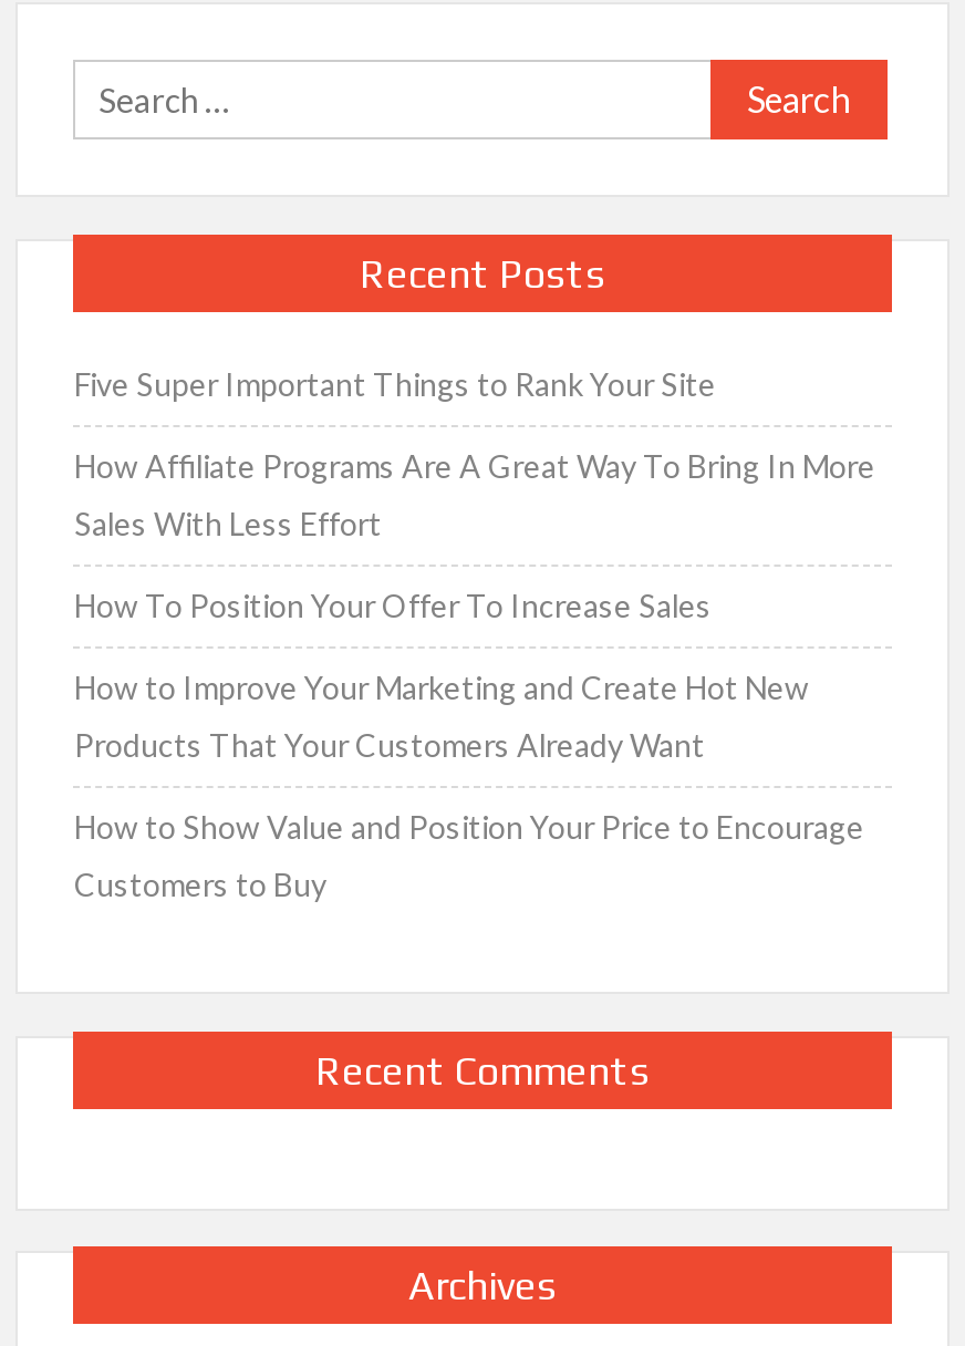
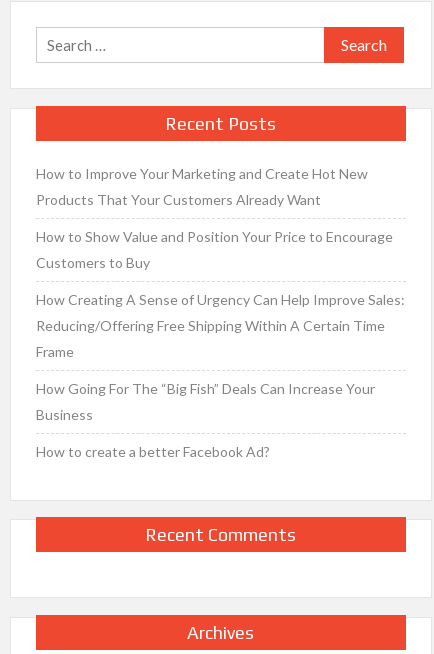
[74,365,875,624] Five Super Important Things to Rank Your Site | How Affiliate Programs Are A Great Way To Bring In More | Sales With Less Effort | How To Position Your Offer To Increase Sales -> none
moved [74,668,864,903] -> [36,165,393,271]: How to Improve Your Marketing and Create Hot New | Products That Your Customers Already Want | How to Show Value and Position Your Price to Encourage | Customers to Buy
none -> [36,291,405,460] How Creating A Sense of Urgency Can Help Improve Sales: | Reducing/Offering Free Shipping Within A Certain Time | Frame | How Going For The “Big Fish” Deals Can Increase Your | Business | How to create a better Facebook Ad?

